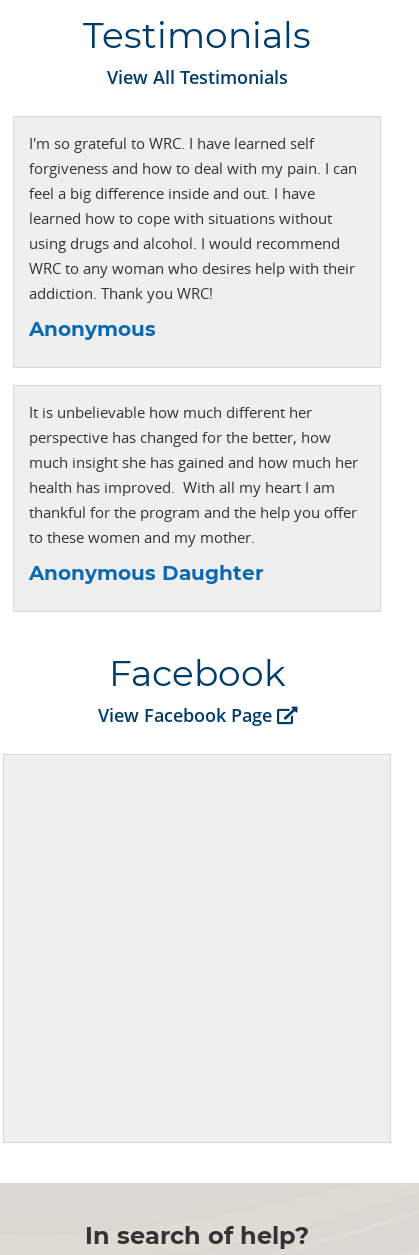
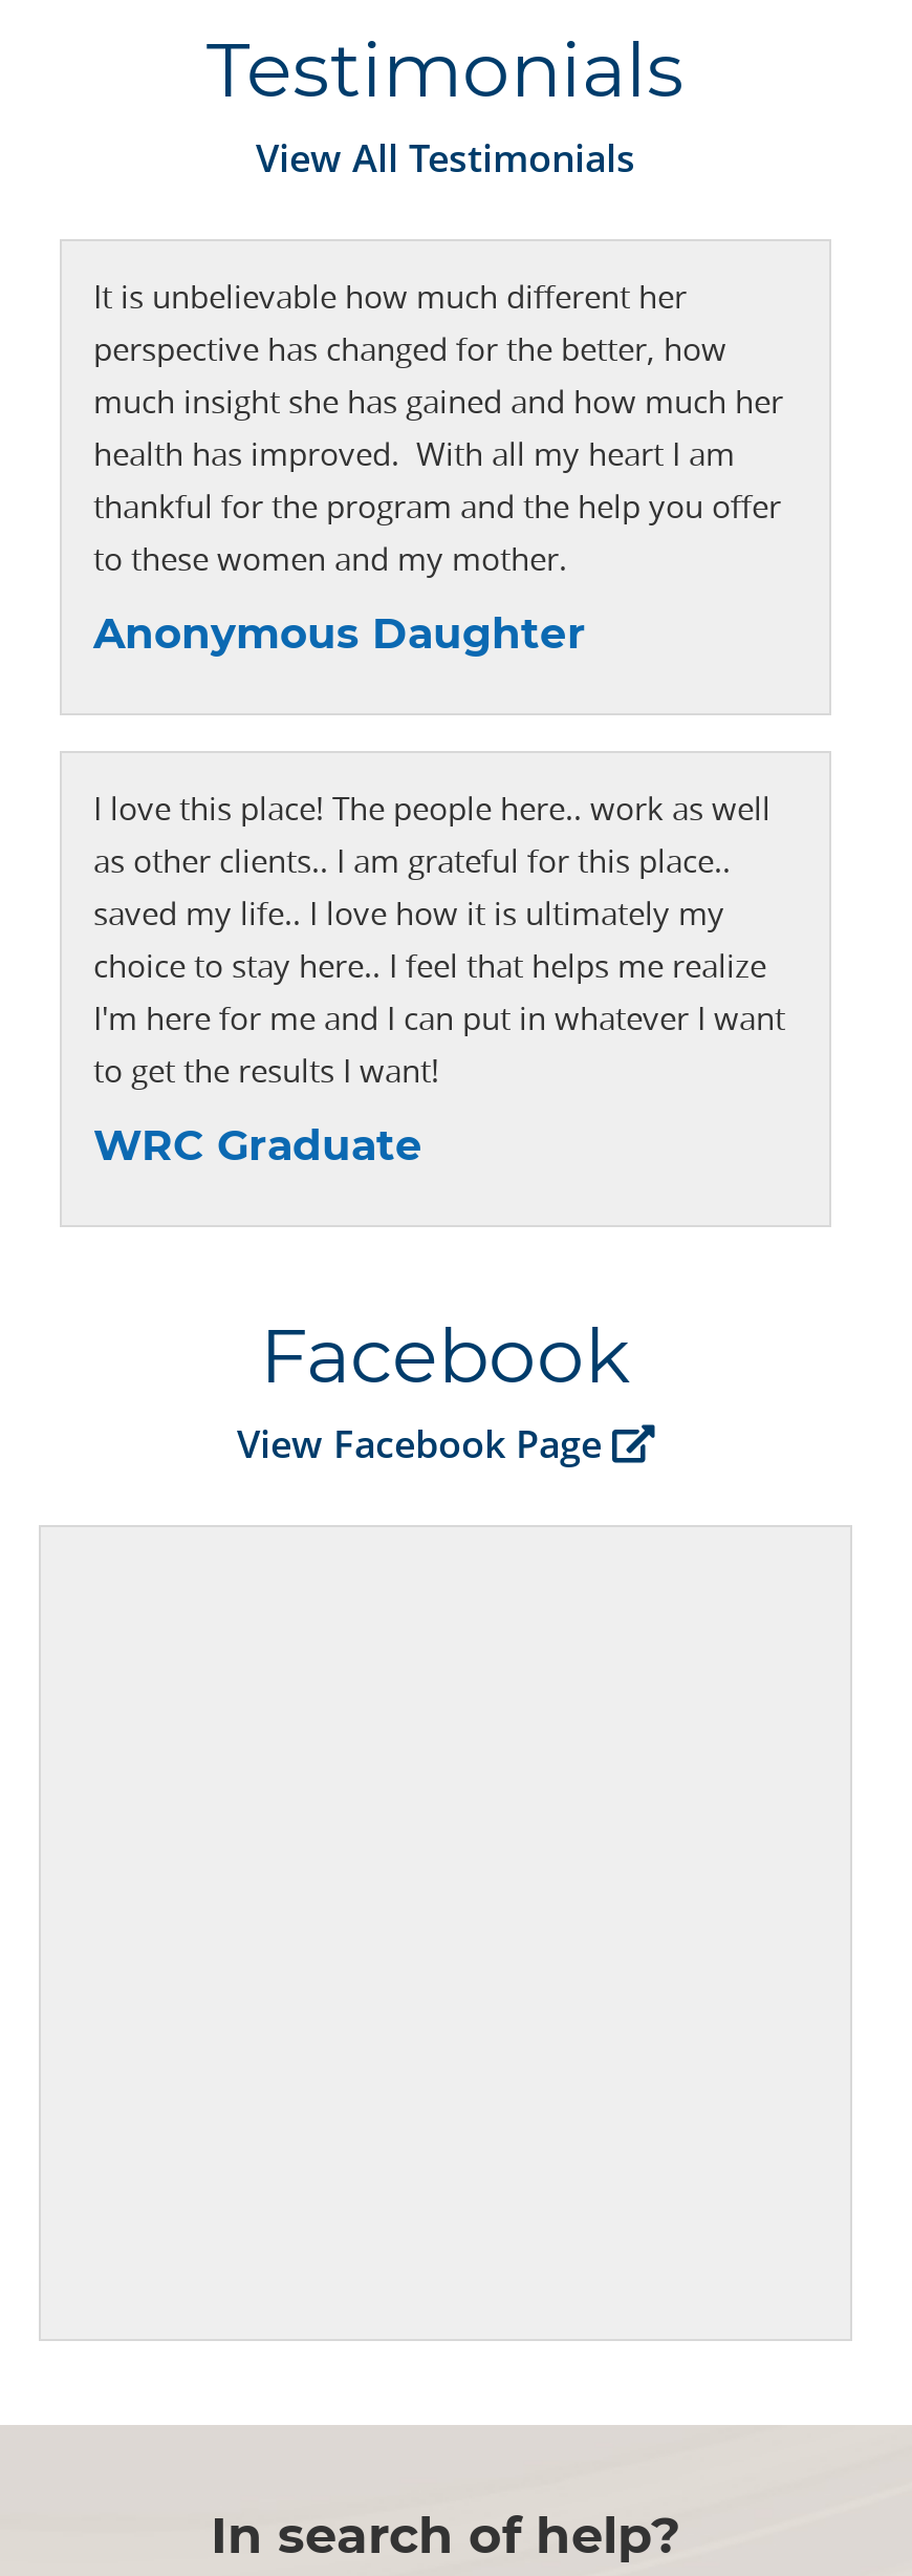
[29,135,357,341] I'm so grateful to WRC. I have learned self | forgiveness and how to deal with my pain. I can | feel a big difference inside and out. I have | learned how to cope with situations without | using drugs and alcohol. I would recommend | WRC to any woman who desires help with their | addiction. Thank you WRC! | Anonymous -> none
moved [29,404,358,585] -> [93,278,783,658]: It is unbelievable how much different her | perspective has changed for the better, how | much insight she has gained and how much her | health has improved. With all my heart I am | thankful for the program and the help you offer | to these women and my mother. | Anonymous Daughter
none -> [93,790,785,1170] I love this place! The people here.. work as well | as other clients.. I am grateful for this place.. | saved my life.. I love how it is ultimately my | choice to stay here.. I feel that helps me realize | I'm here for me and I can put in whatever I want | to get the results I want! | WRC Graduate

